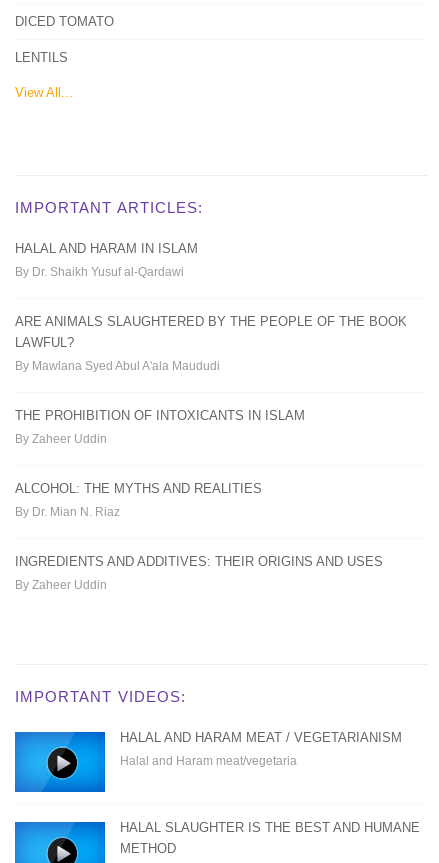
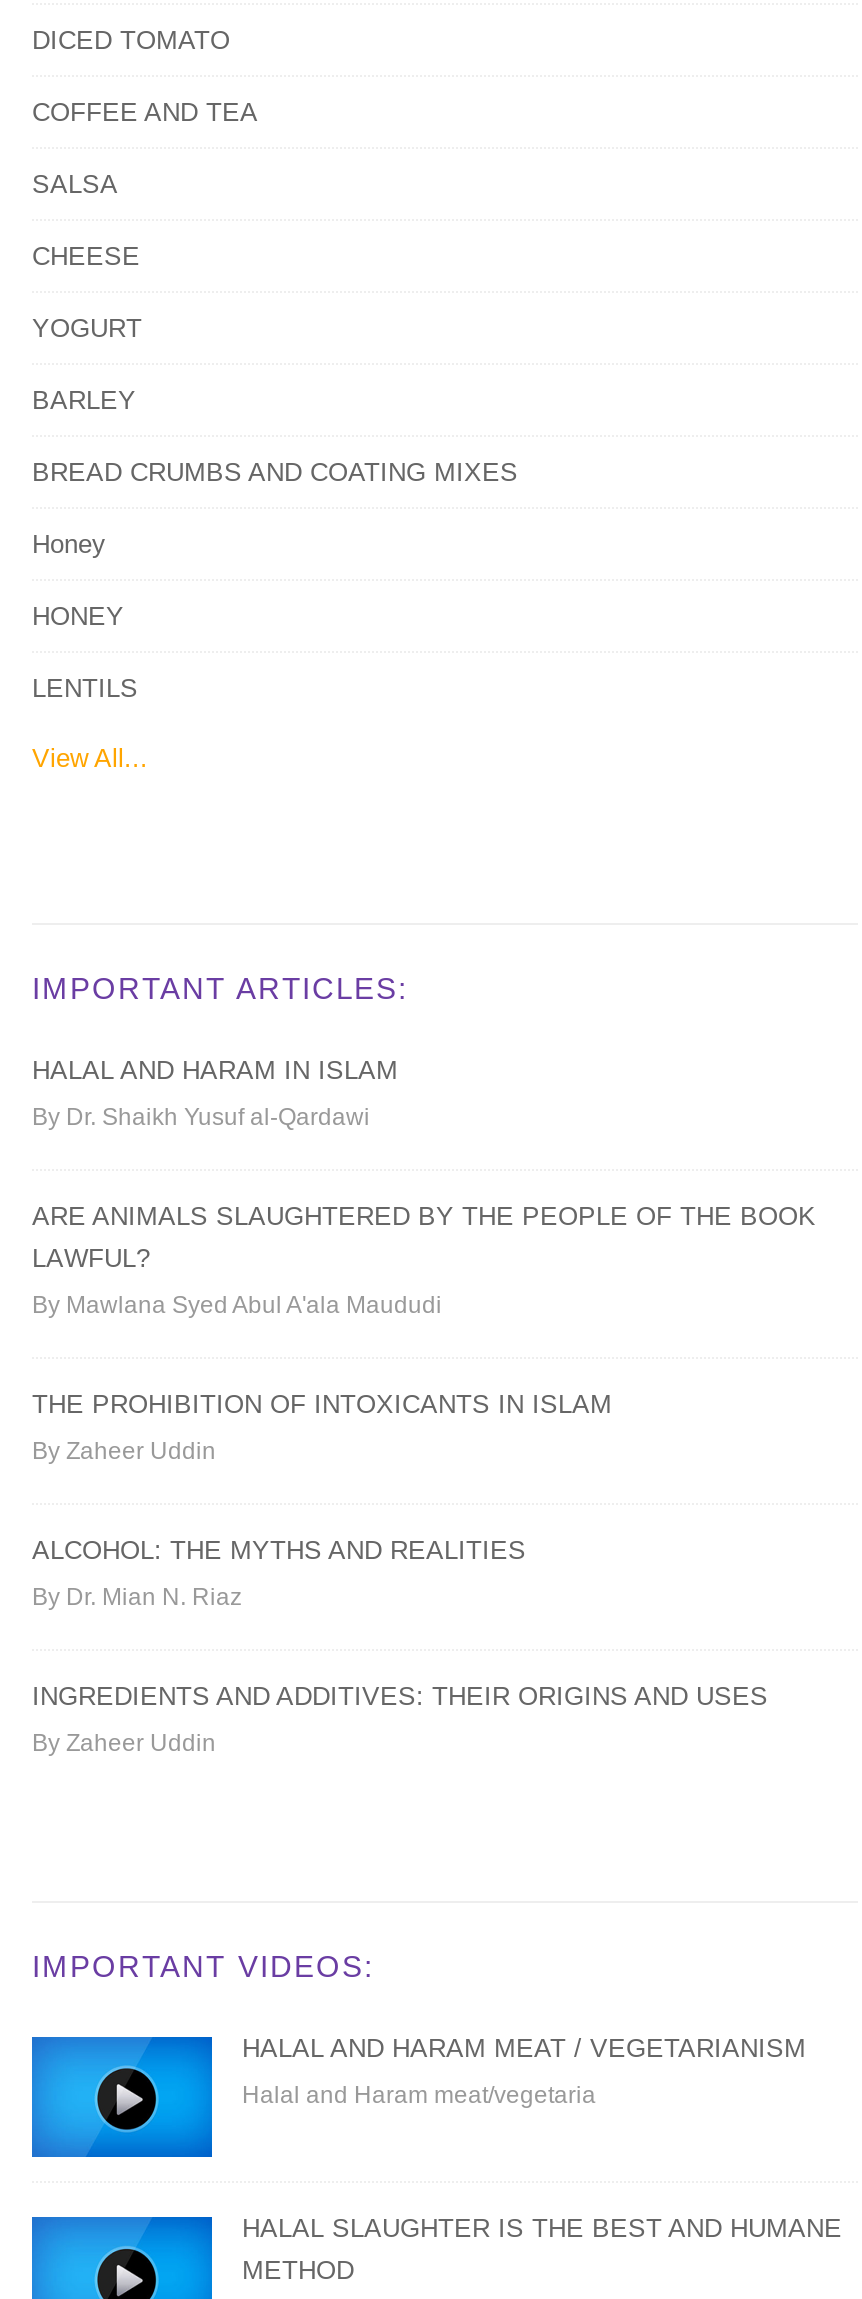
none -> [32,97,518,631] COFFEE AND TEA | SALSA | CHEESE | YOGURT | BARLEY | BREAD CRUMBS AND COATING MIXES | Honey | HONEY

